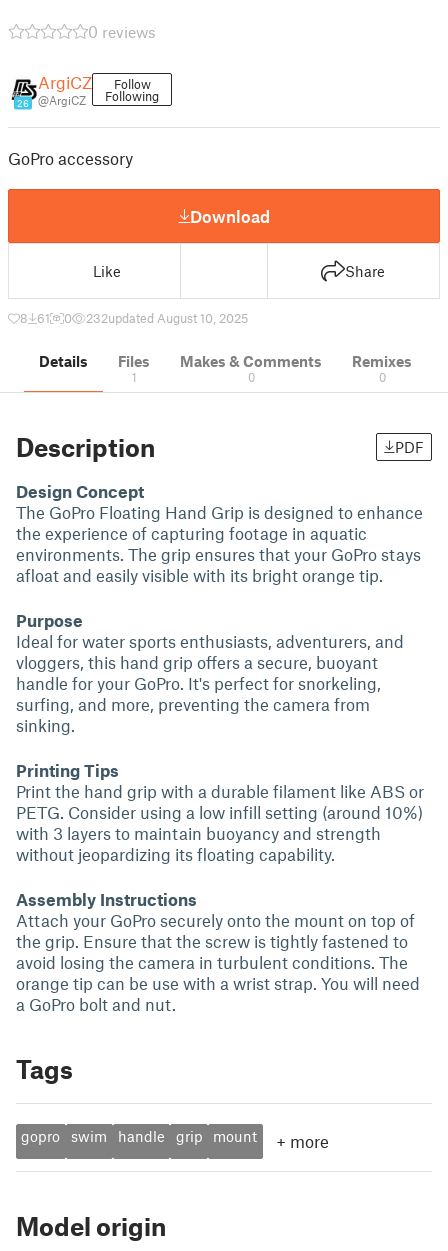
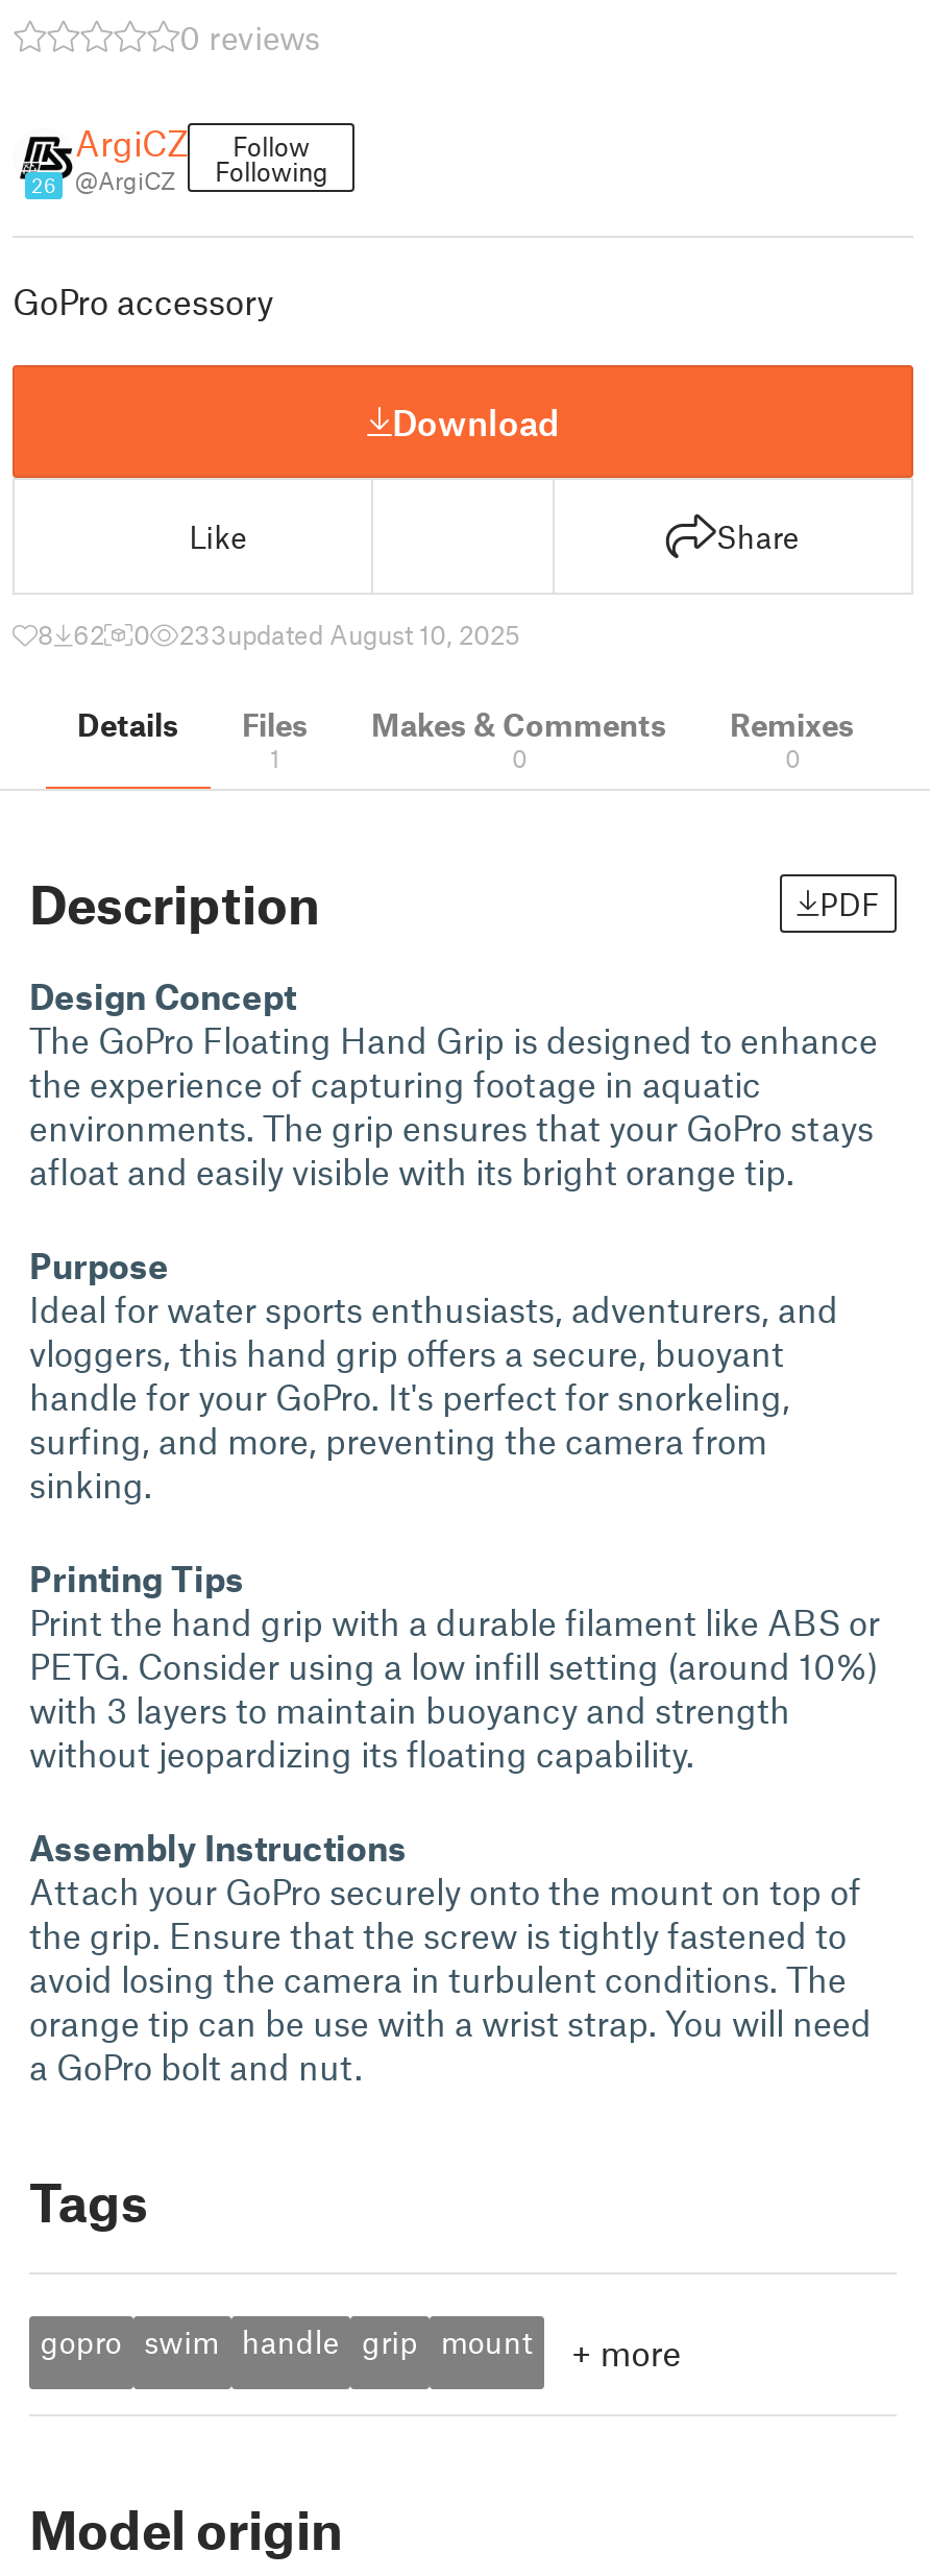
[20,310,50,326] 8 61 -> [38,618,104,651] 8 62
[86,310,248,326] 232updated August 10, 2025 -> [179,618,519,651] 233updated August 10, 2025

